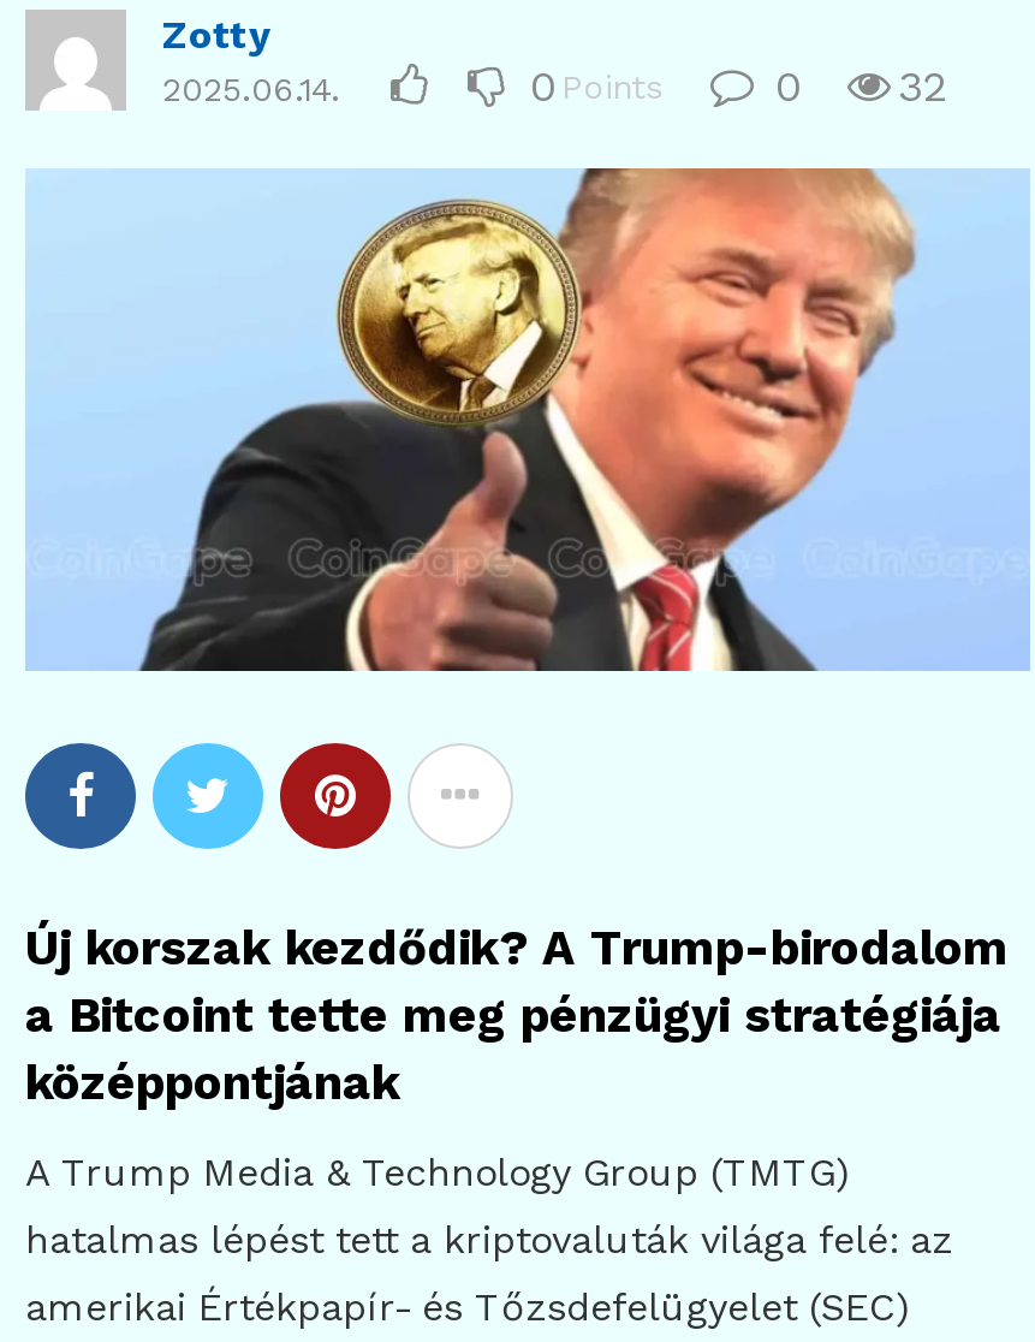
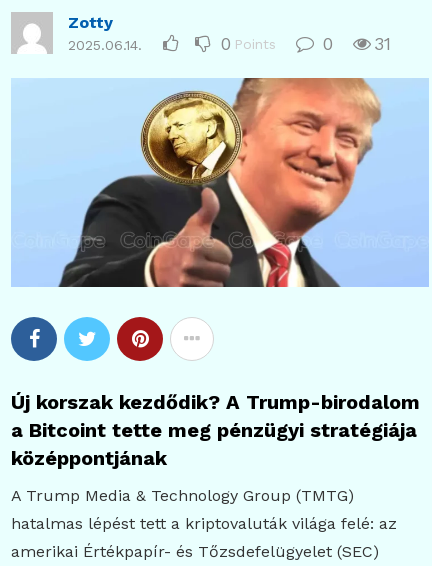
[898,60,946,111] 32 -> [374,33,391,54] 31

